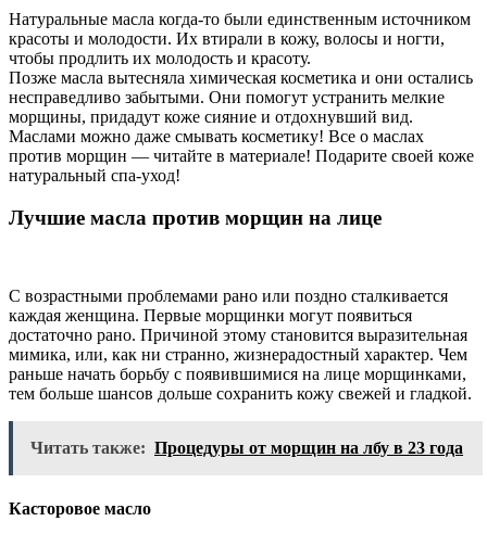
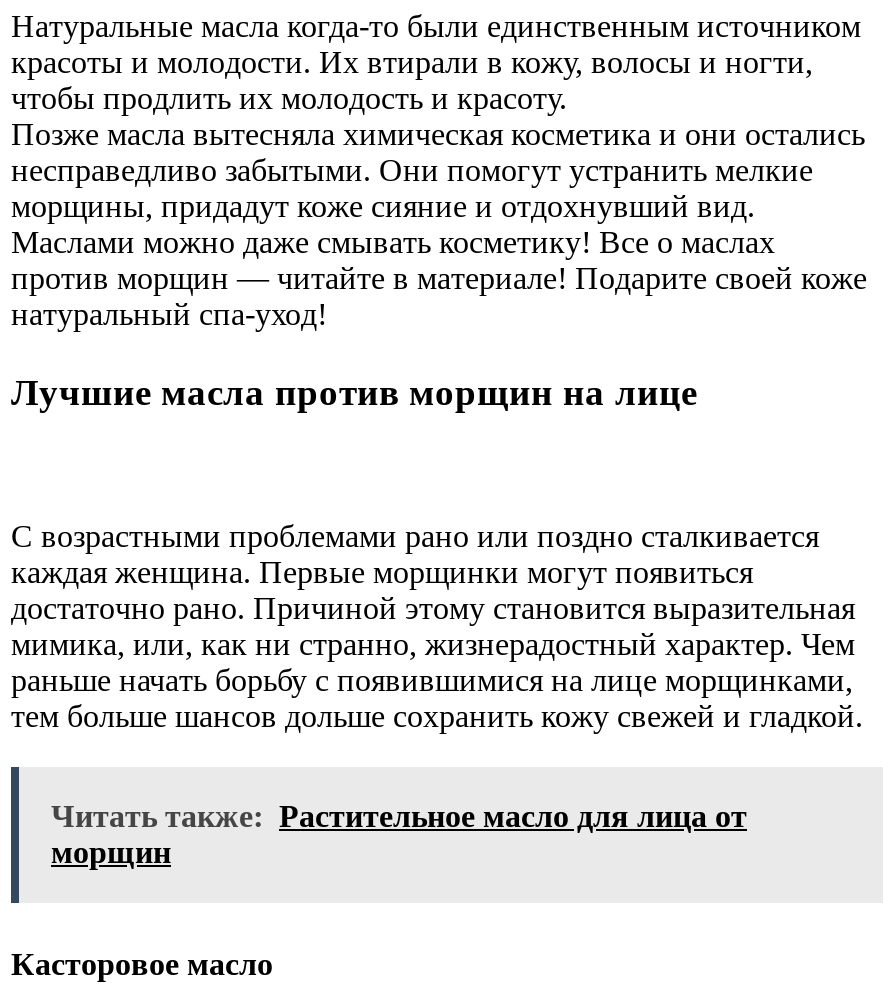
[30,439,463,457] Читать также: Процедуры от морщин на лбу в 23 года -> [51,800,747,870] Читать также: Растительное масло для лица от | морщин

